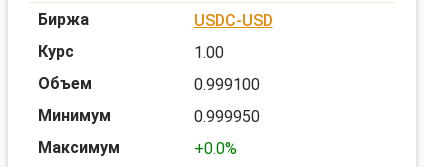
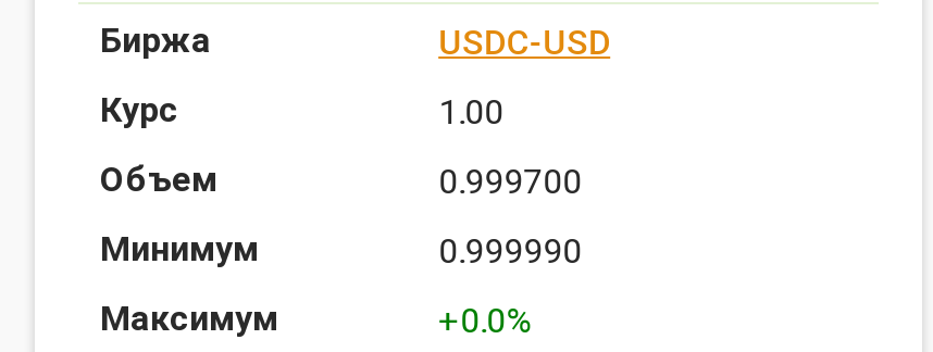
[194,75,260,94] 0.999100 -> [438,161,582,202] 0.999700
[194,107,260,126] 0.999950 -> [438,230,582,272] 0.999990

